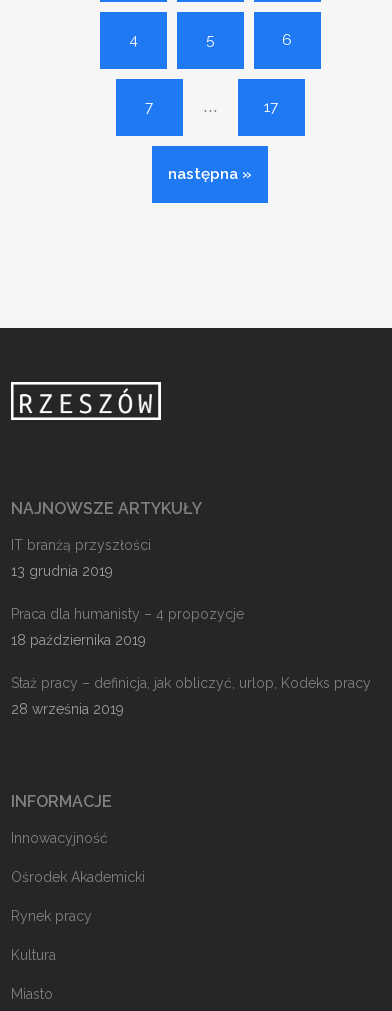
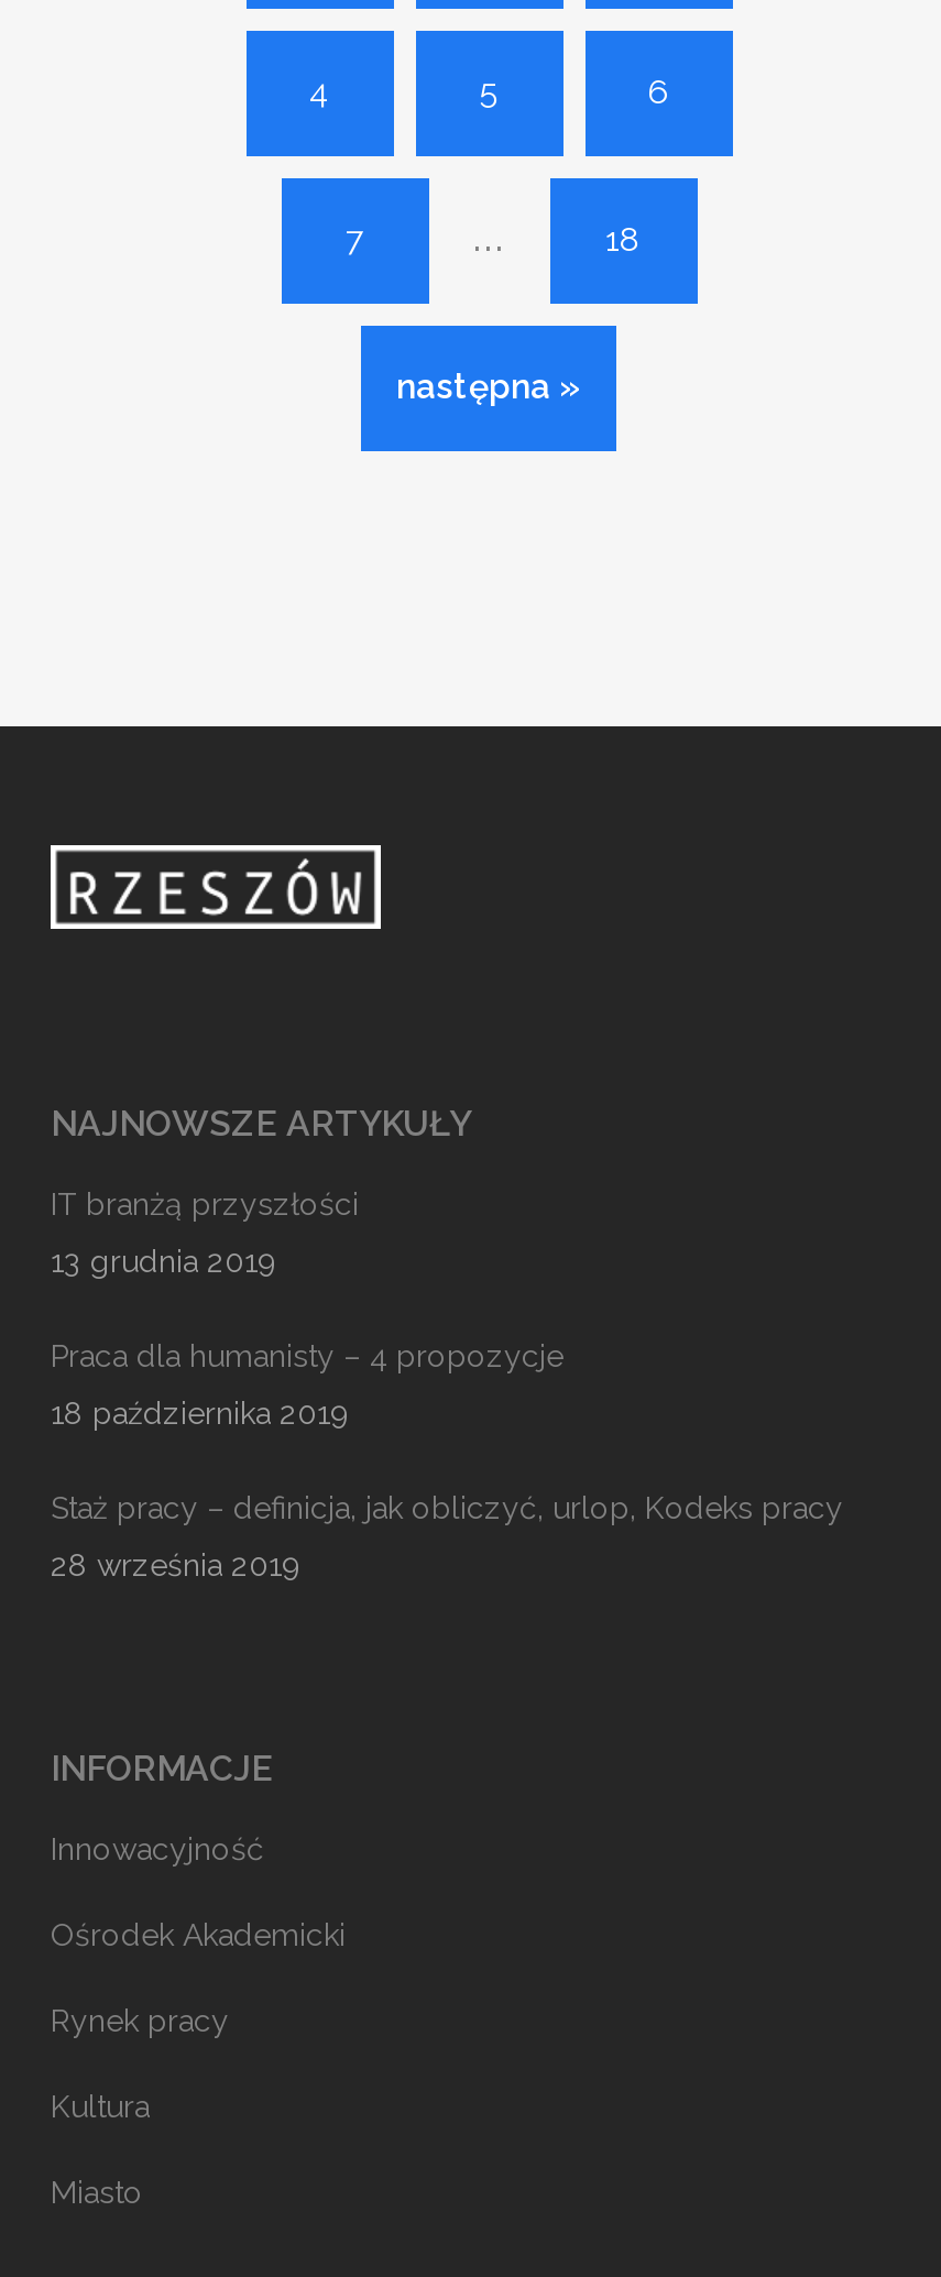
[264,98,278,116] 17 -> [605,220,641,260] 18

